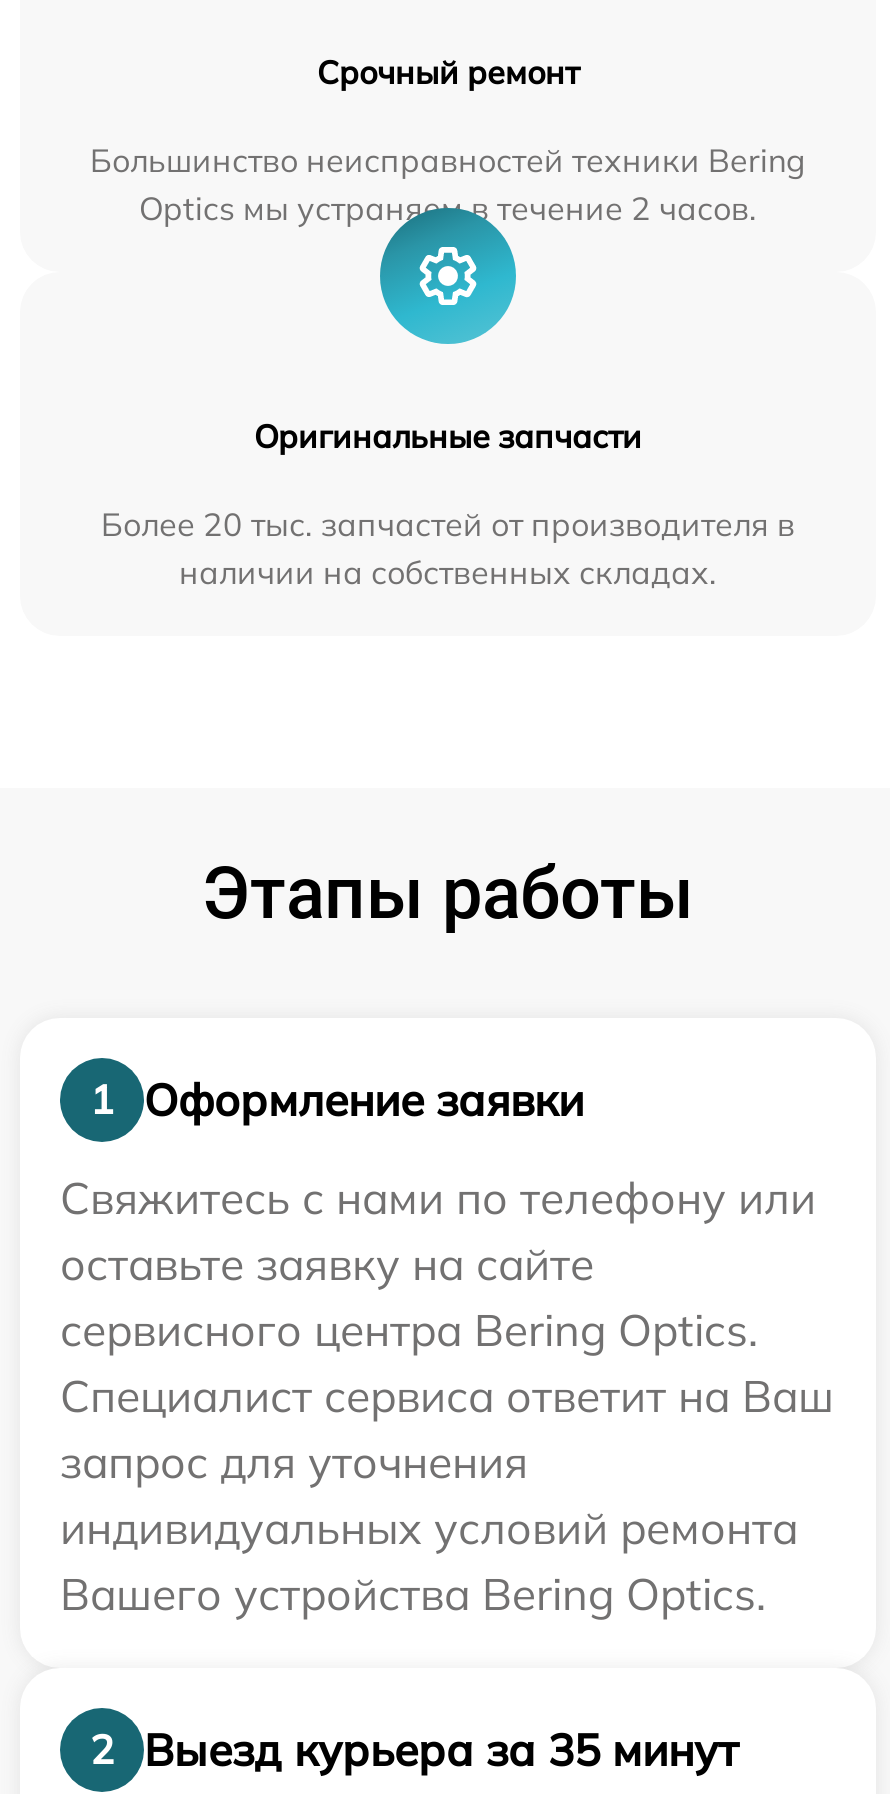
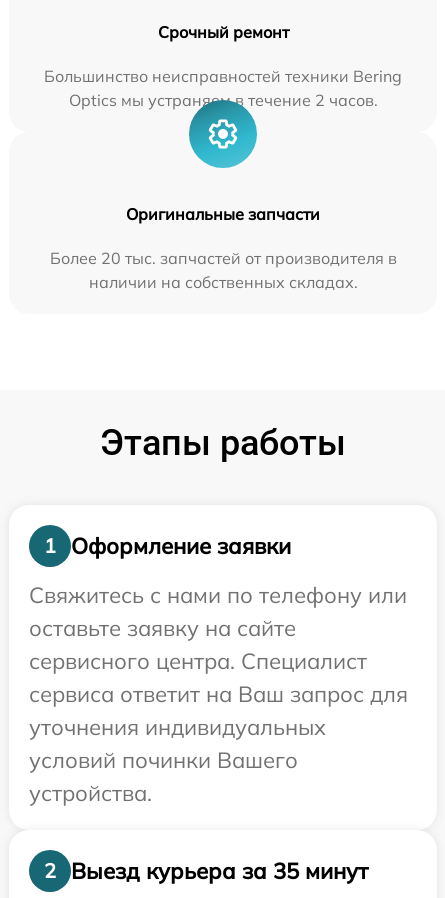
[60,1302,834,1622] сервисного центра Bering Optics. | Специалист сервиса ответит на Ваш | запрос для уточнения | индивидуальных условий ремонта | Вашего устройства Bering Optics. -> [29,647,408,807] сервисного центра. Специалист | сервиса ответит на Ваш запрос для | уточнения индивидуальных | условий починки Вашего | устройства.

